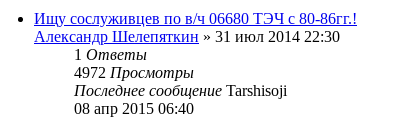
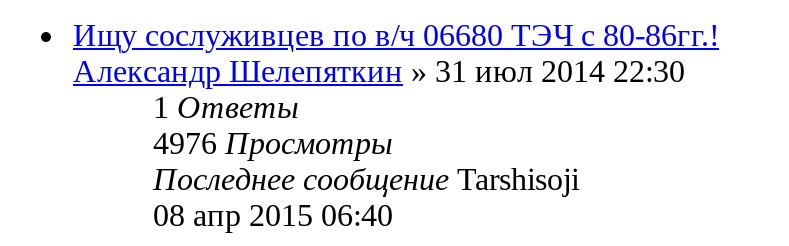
[74,64,194,81] 4972 Просмотры -> [153,126,393,160] 4976 Просмотры

